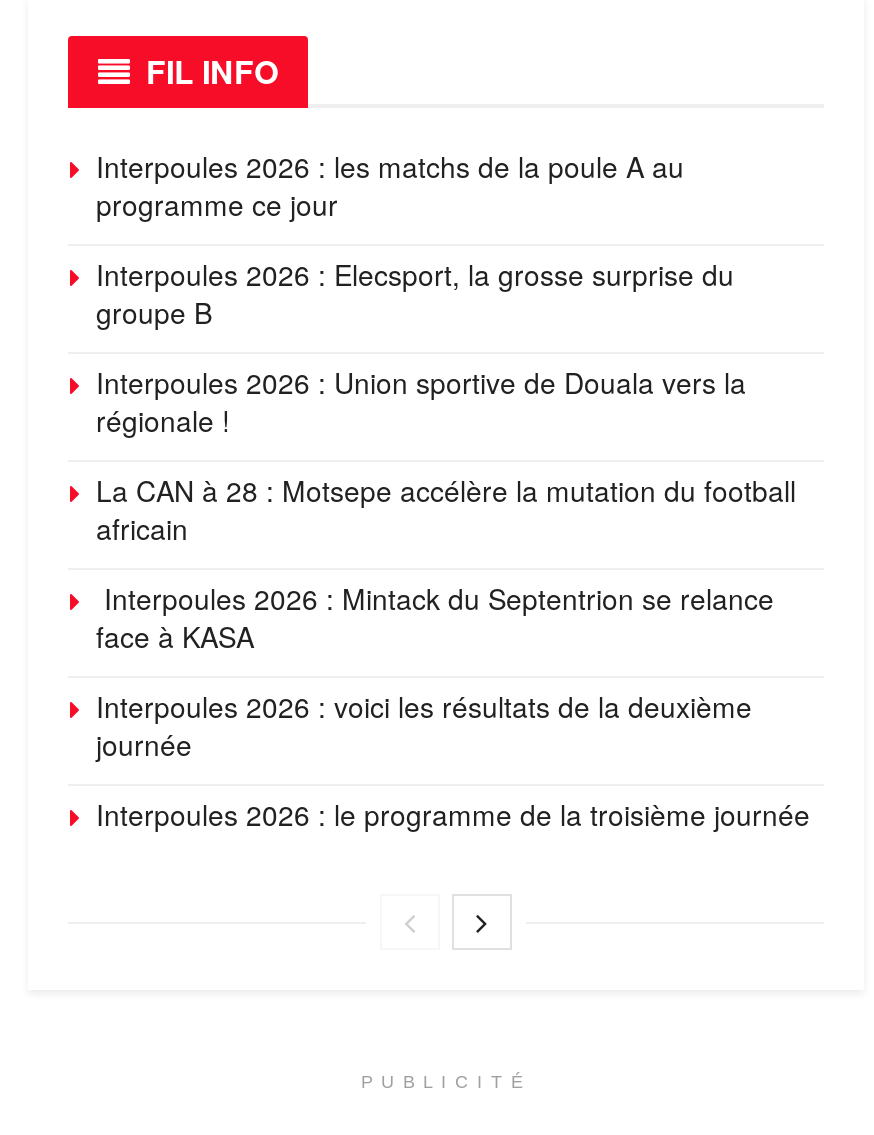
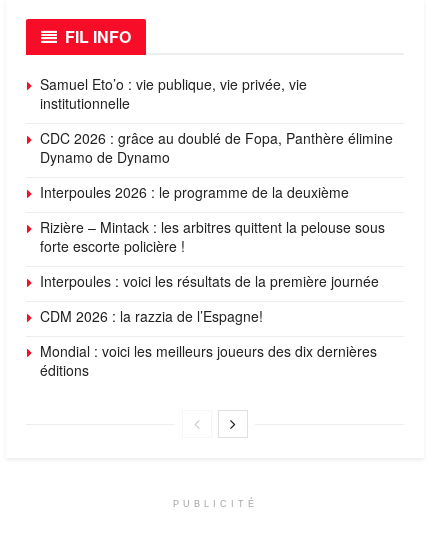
[96,146,684,224] Interpoules 2026 : les matchs de la poule A au | programme ce jour -> [40,74,307,113] Samuel Eto’o : vie publique, vie privée, vie | institutionnelle
[96,254,734,332] Interpoules 2026 : Elecsport, la grosse surprise du | groupe B -> [40,128,393,167] CDC 2026 : grâce au doublé de Fopa, Panthère élimine | Dynamo de Dynamo
[96,362,746,440] Interpoules 2026 : Union sportive de Douala vers la | régionale ! -> [40,182,349,202] Interpoules 2026 : le programme de la deuxième
[96,470,796,548] La CAN à 28 : Motsepe accélère la mutation du football | africain -> [40,217,385,256] Rizière – Mintack : les arbitres quittent la pelouse sous | forte escorte policière !
[96,578,774,656] Interpoules 2026 : Mintack du Septentrion se relance | face à KASA -> [40,271,379,291] Interpoules : voici les résultats de la première journée
[96,686,752,764] Interpoules 2026 : voici les résultats de la deuxième | journée -> [40,306,263,326] CDM 2026 : la razzia de l’Espagne!
[96,794,810,834] Interpoules 2026 : le programme de la troisième journée -> [40,341,377,380] Mondial : voici les meilleurs joueurs des dix dernières | éditions

